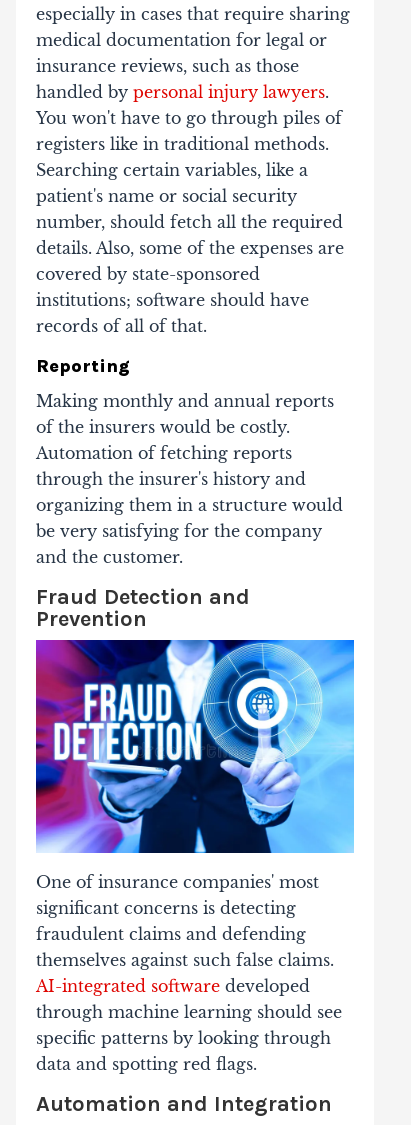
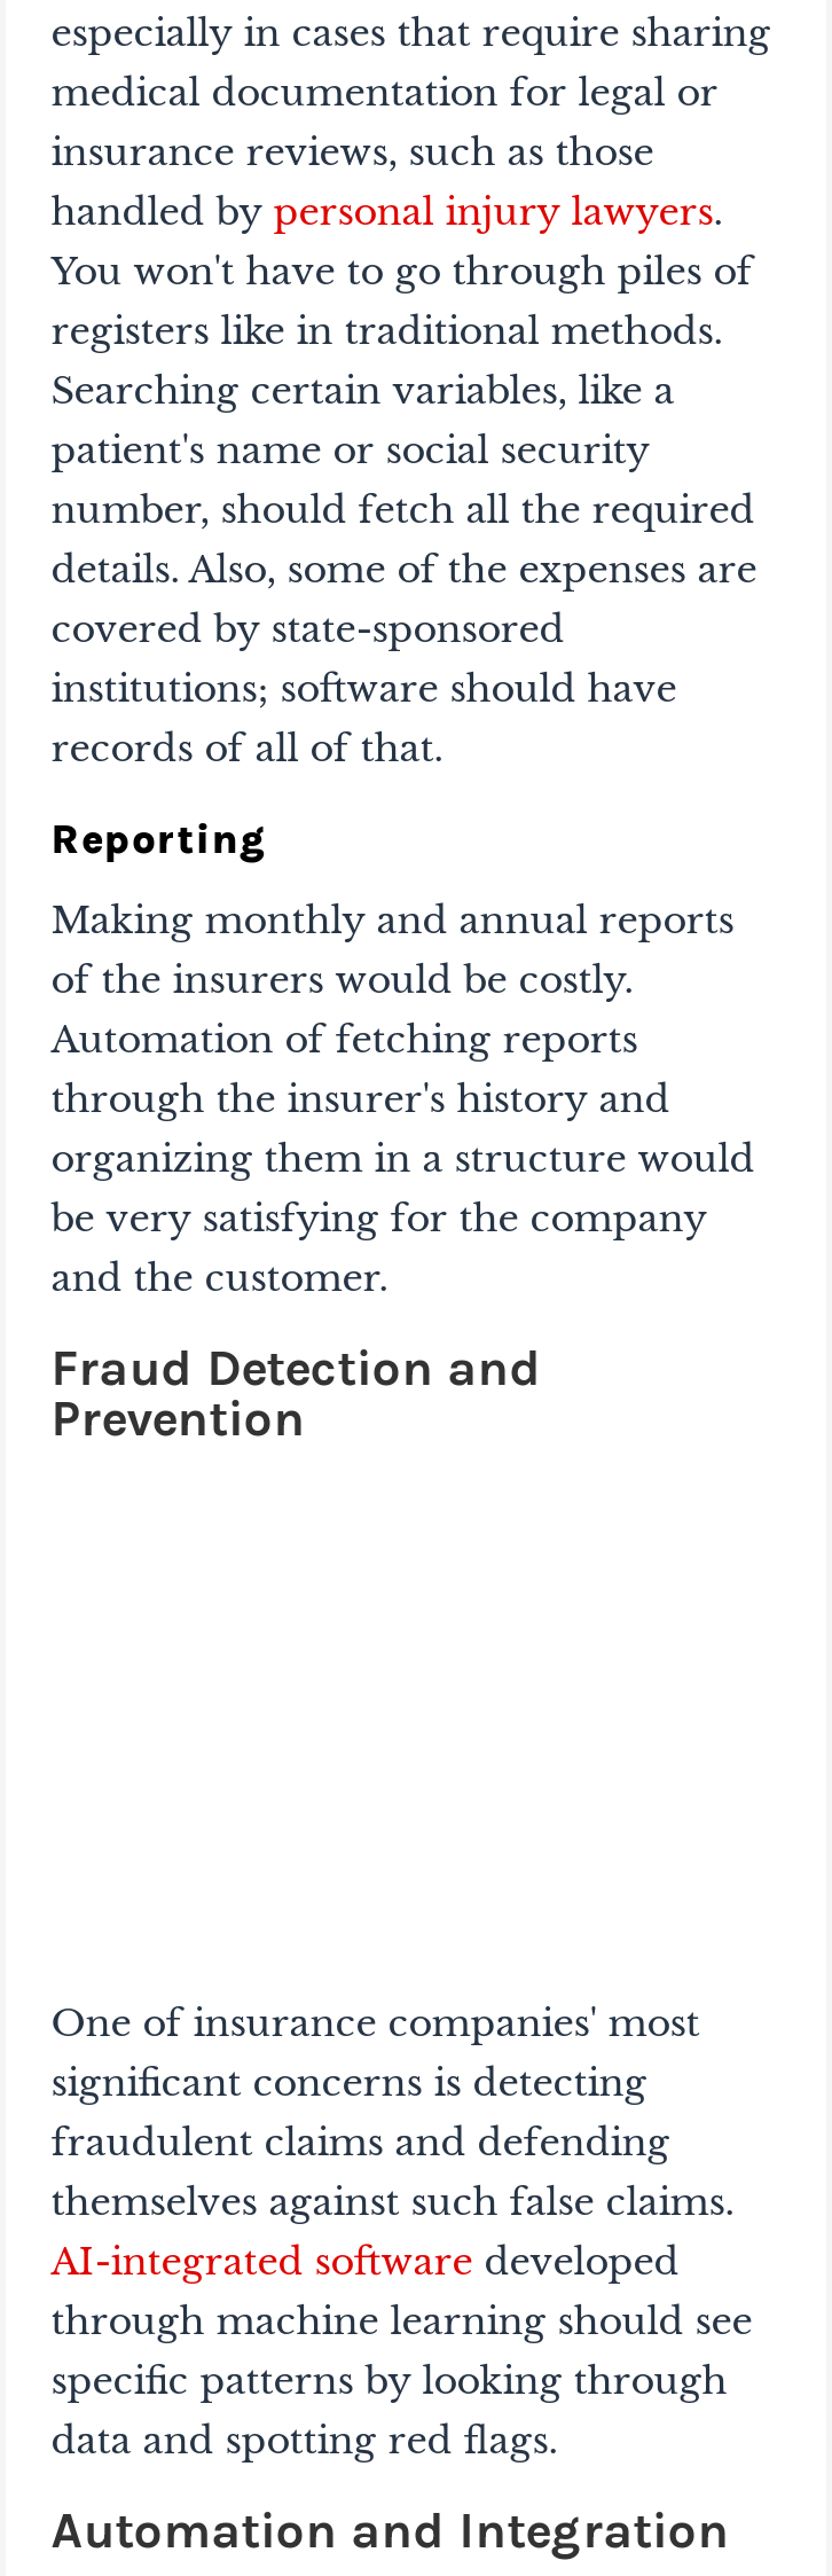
[35,639,355,854] [image] -> none

